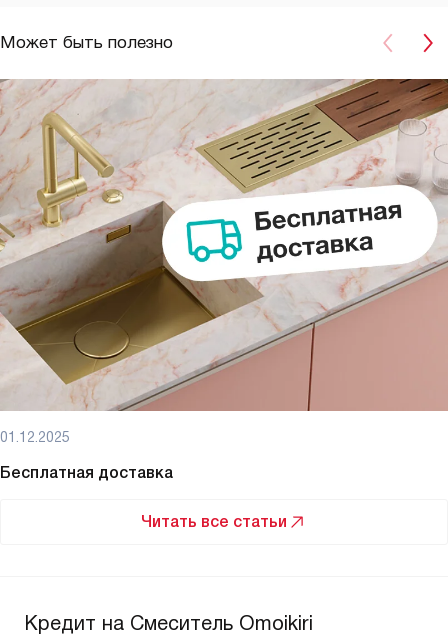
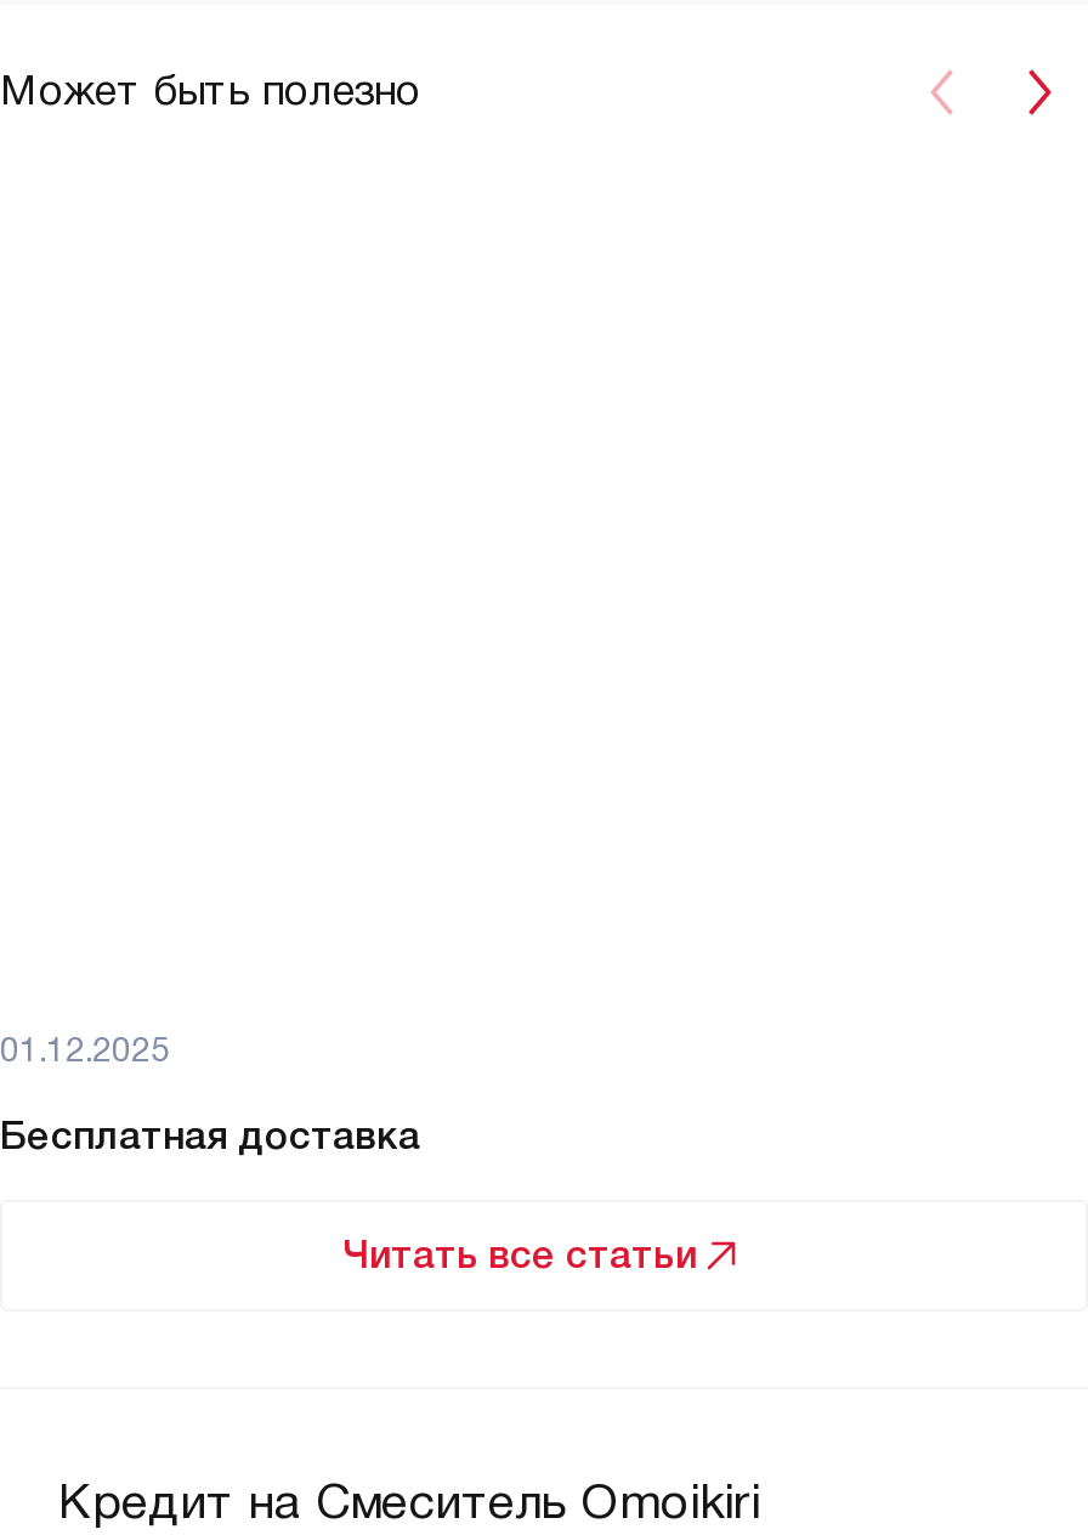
[3,78,445,412] [image] -> none

